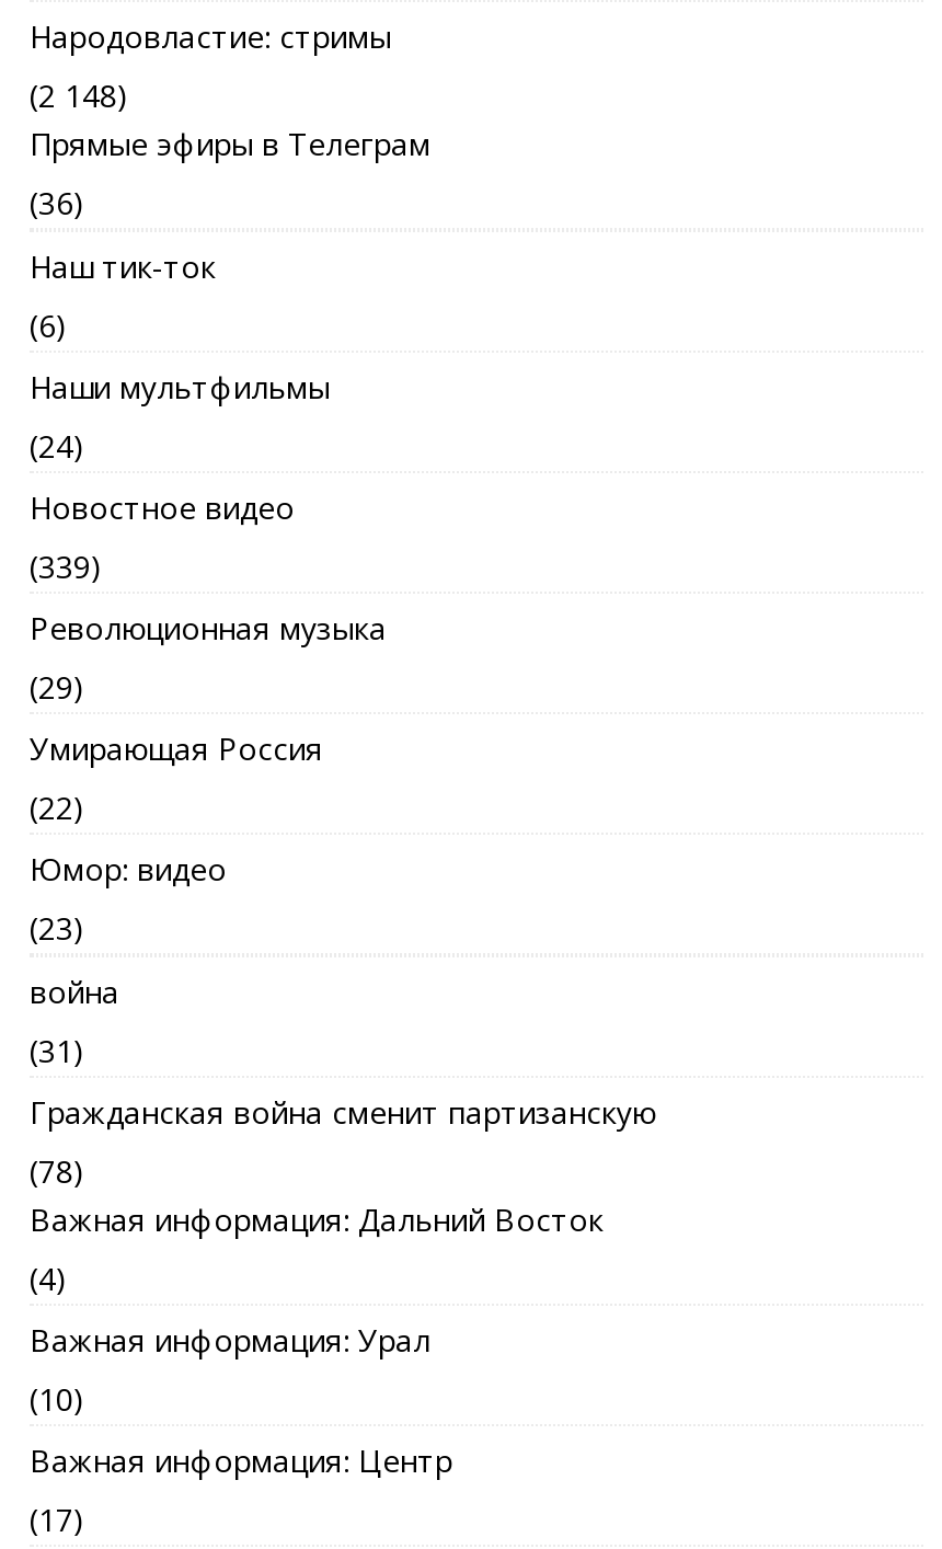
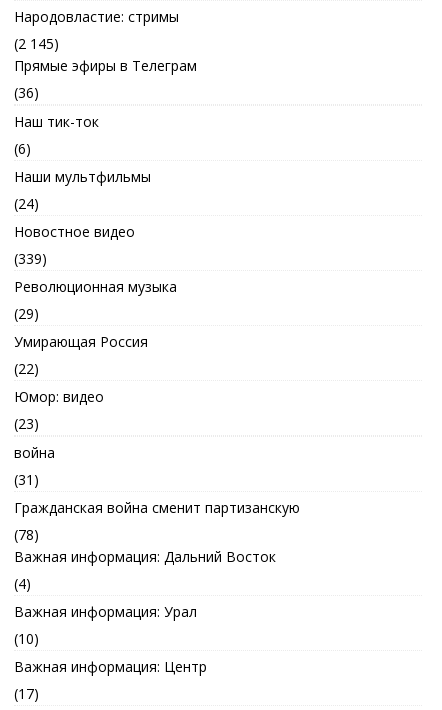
[30,74,128,115] (2 148) -> [14,34,59,53] (2 145)

